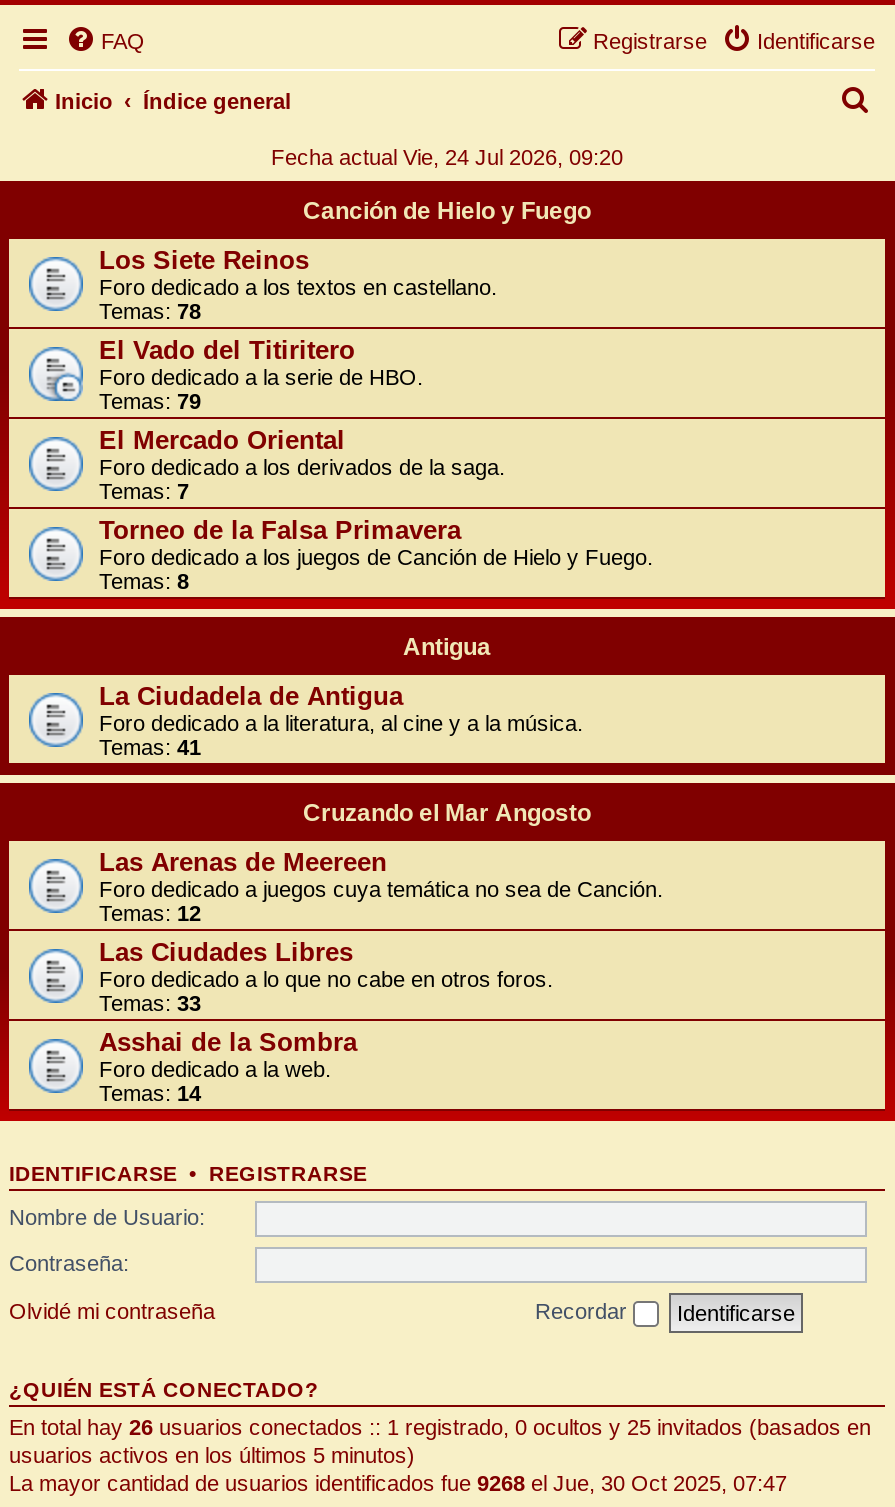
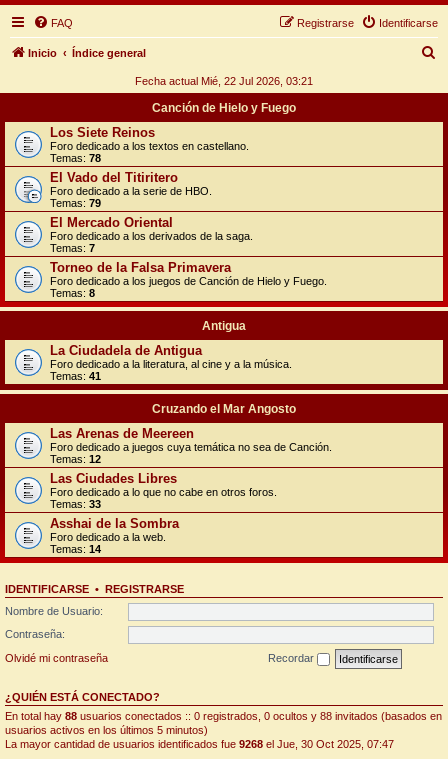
[271,145,623,169] Fecha actual Vie, 24 Jul 2026, 09:20 -> [135,75,313,87] Fecha actual Mié, 22 Jul 2026, 03:21
[9,1414,871,1438] En total hay 26 usuarios conectados :: 1 registrado, 0 ocultos y 25 invitados (basados en -> [5,709,442,721] En total hay 88 usuarios conectados :: 0 registrados, 0 ocultos y 88 invitados (basados en

